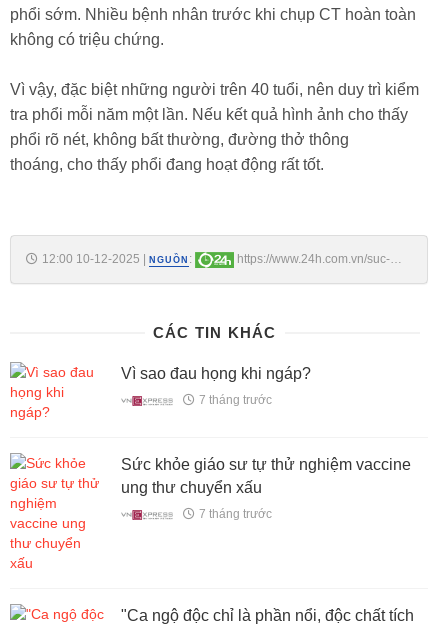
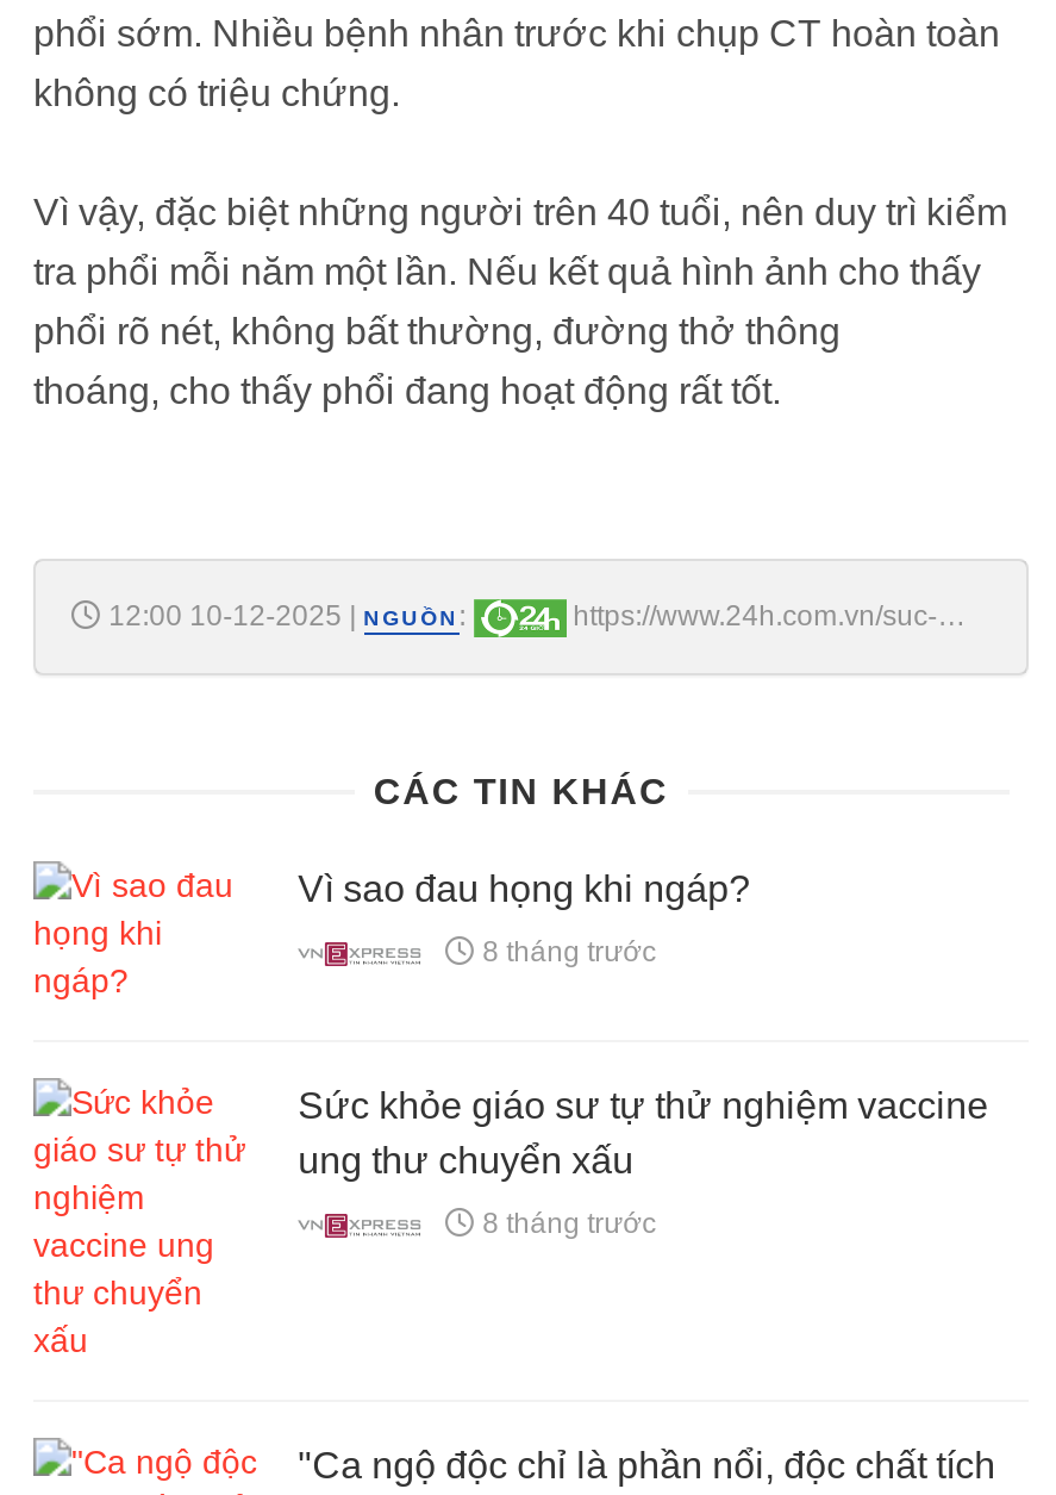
[199,393,272,407] 7 tháng trước -> [482,935,656,968] 8 tháng trước
[199,507,272,521] 7 tháng trước -> [482,1206,656,1240] 8 tháng trước

